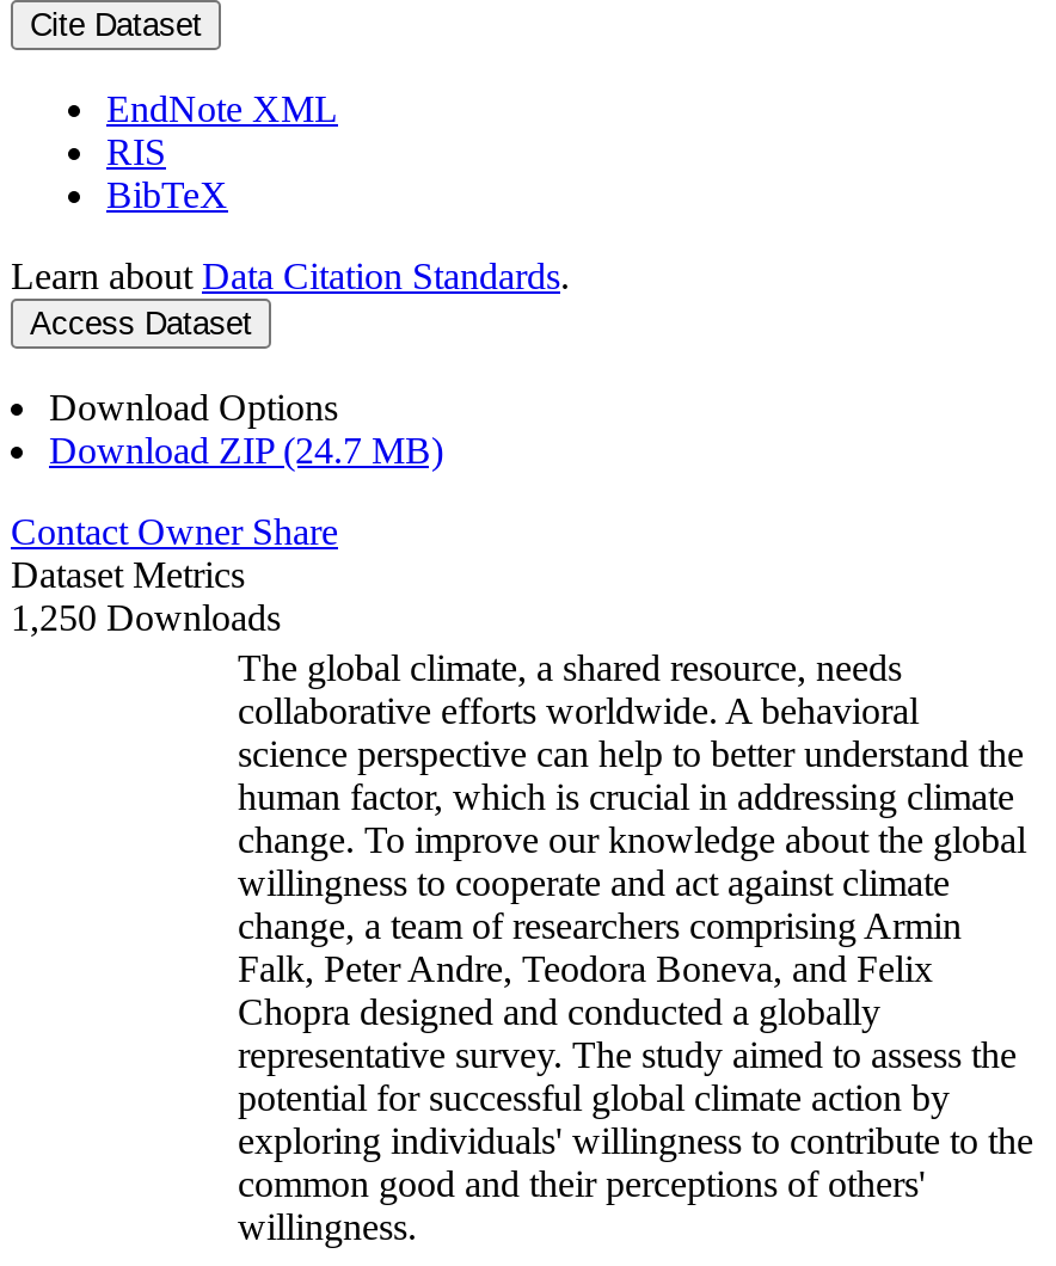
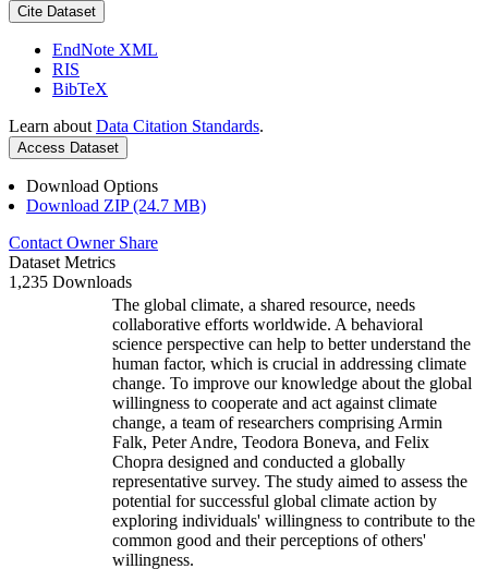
[11,598,281,638] 1,250 Downloads -> [9,273,132,291] 1,235 Downloads

